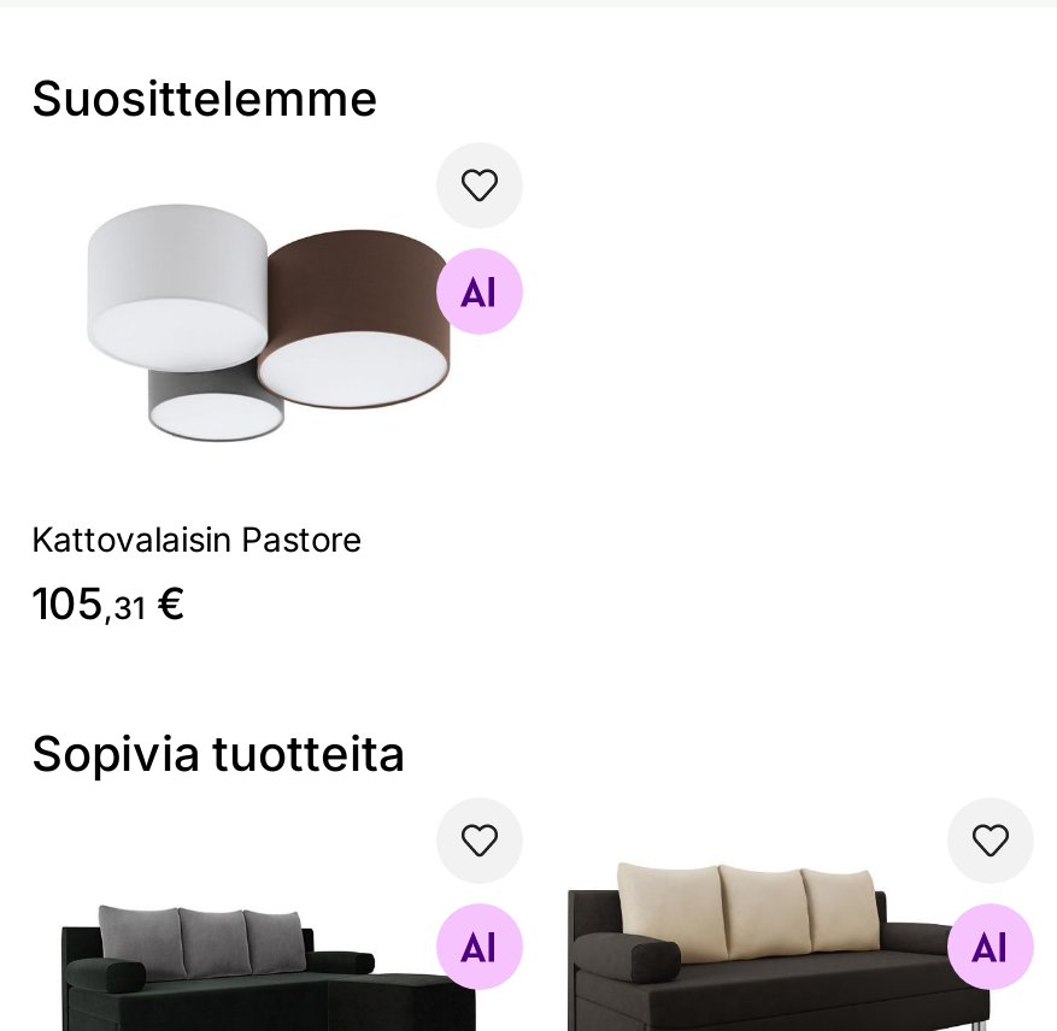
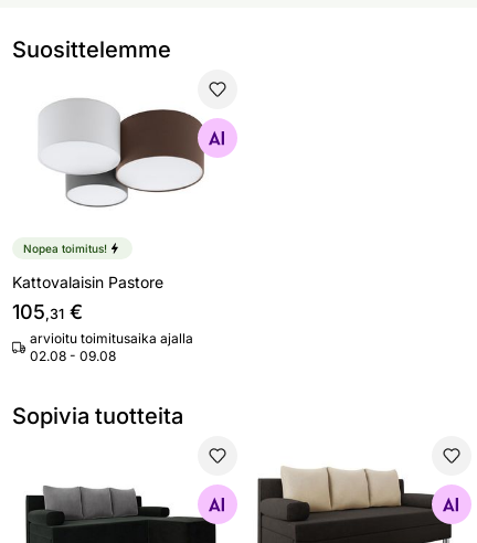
none -> [23,242,107,255] Nopea toimitus!
none -> [30,330,193,365] arvioitu toimitusaika ajalla | 02.08 - 09.08

